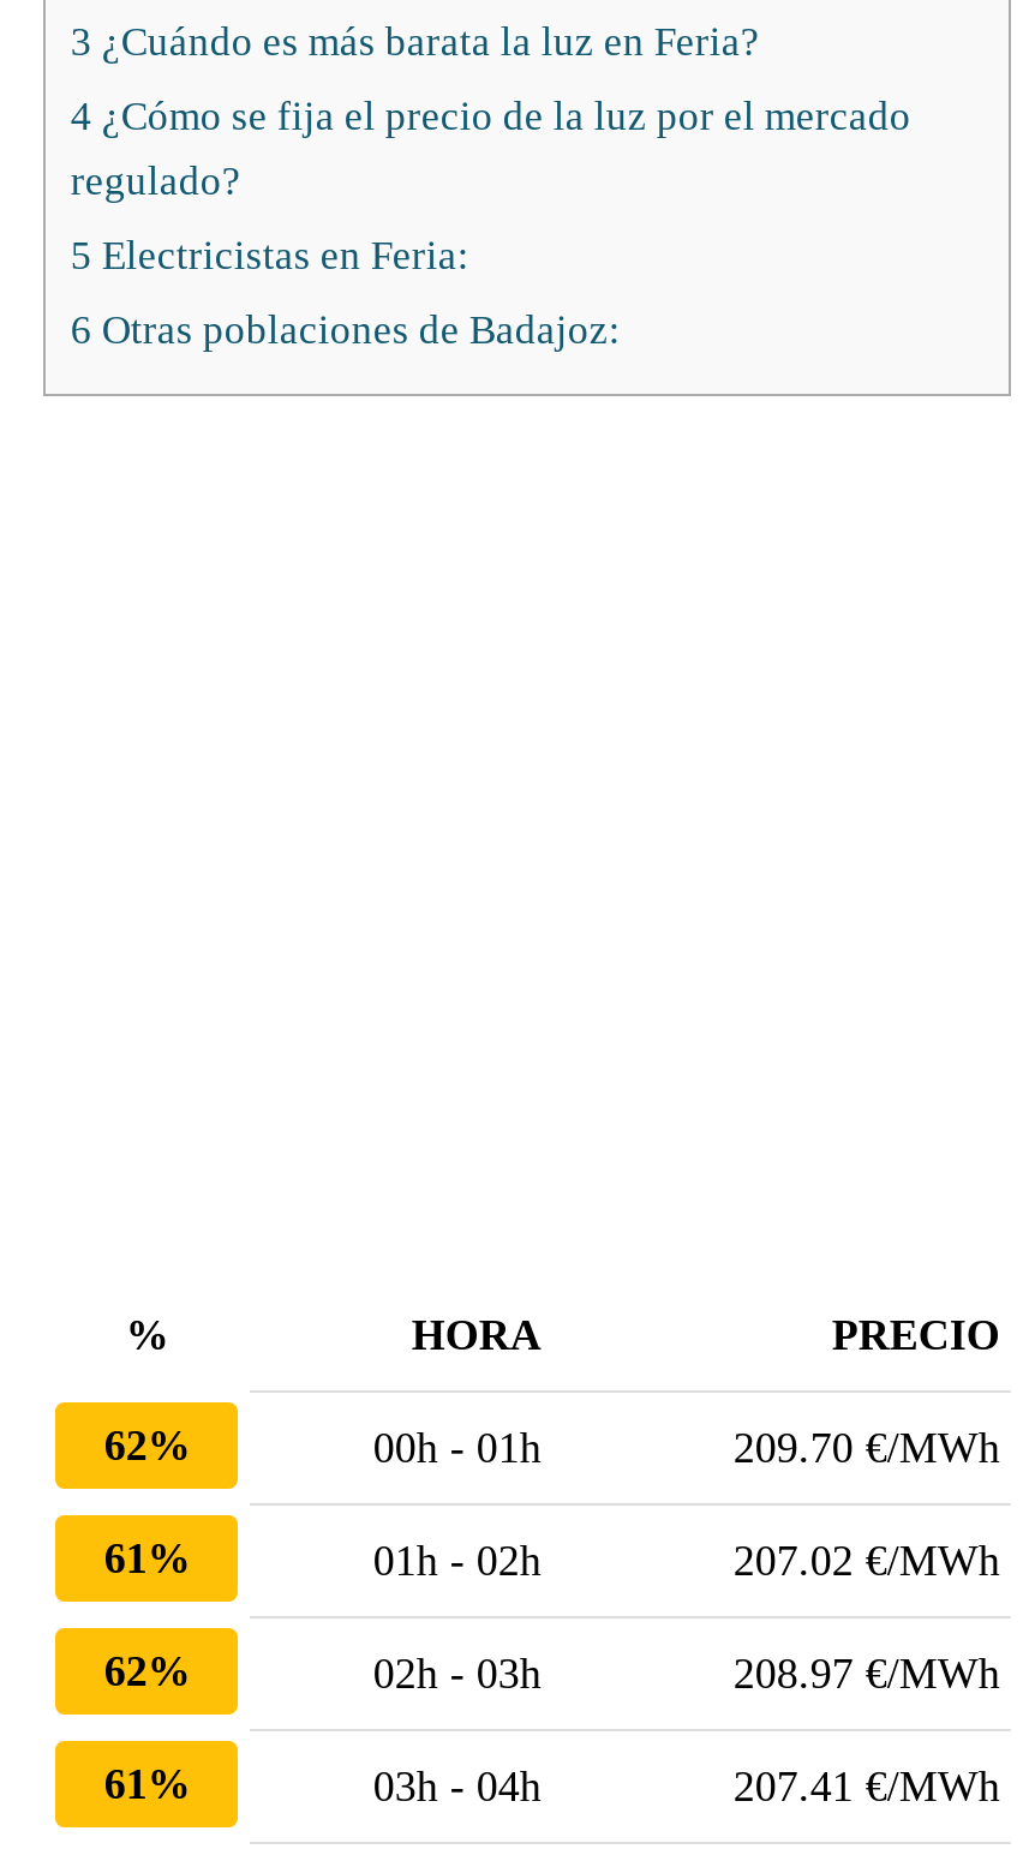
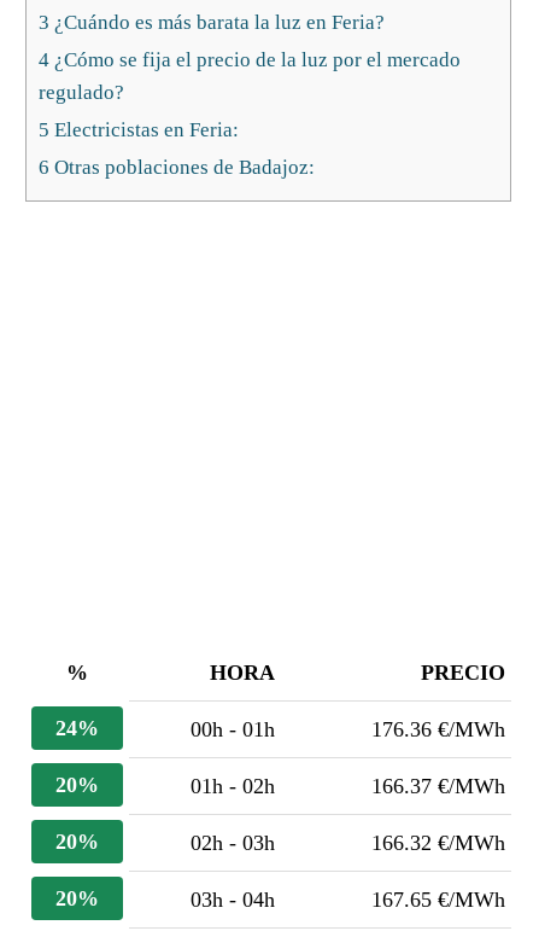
[104,1421,191,1469] 62% -> [56,716,99,740] 24%
[733,1423,1000,1471] 209.70 €/MWh -> [372,717,506,741] 176.36 €/MWh
[104,1533,191,1581] 61% -> [56,772,99,796] 20%
[733,1536,1000,1584] 207.02 €/MWh -> [372,774,506,798] 166.37 €/MWh
[104,1646,191,1694] 62% -> [56,829,99,853] 20%
[733,1649,1000,1697] 208.97 €/MWh -> [372,830,506,854] 166.32 €/MWh
[104,1759,191,1807] 61% -> [56,886,99,910] 20%
[733,1762,1000,1810] 207.41 €/MWh -> [372,887,506,911] 167.65 €/MWh

